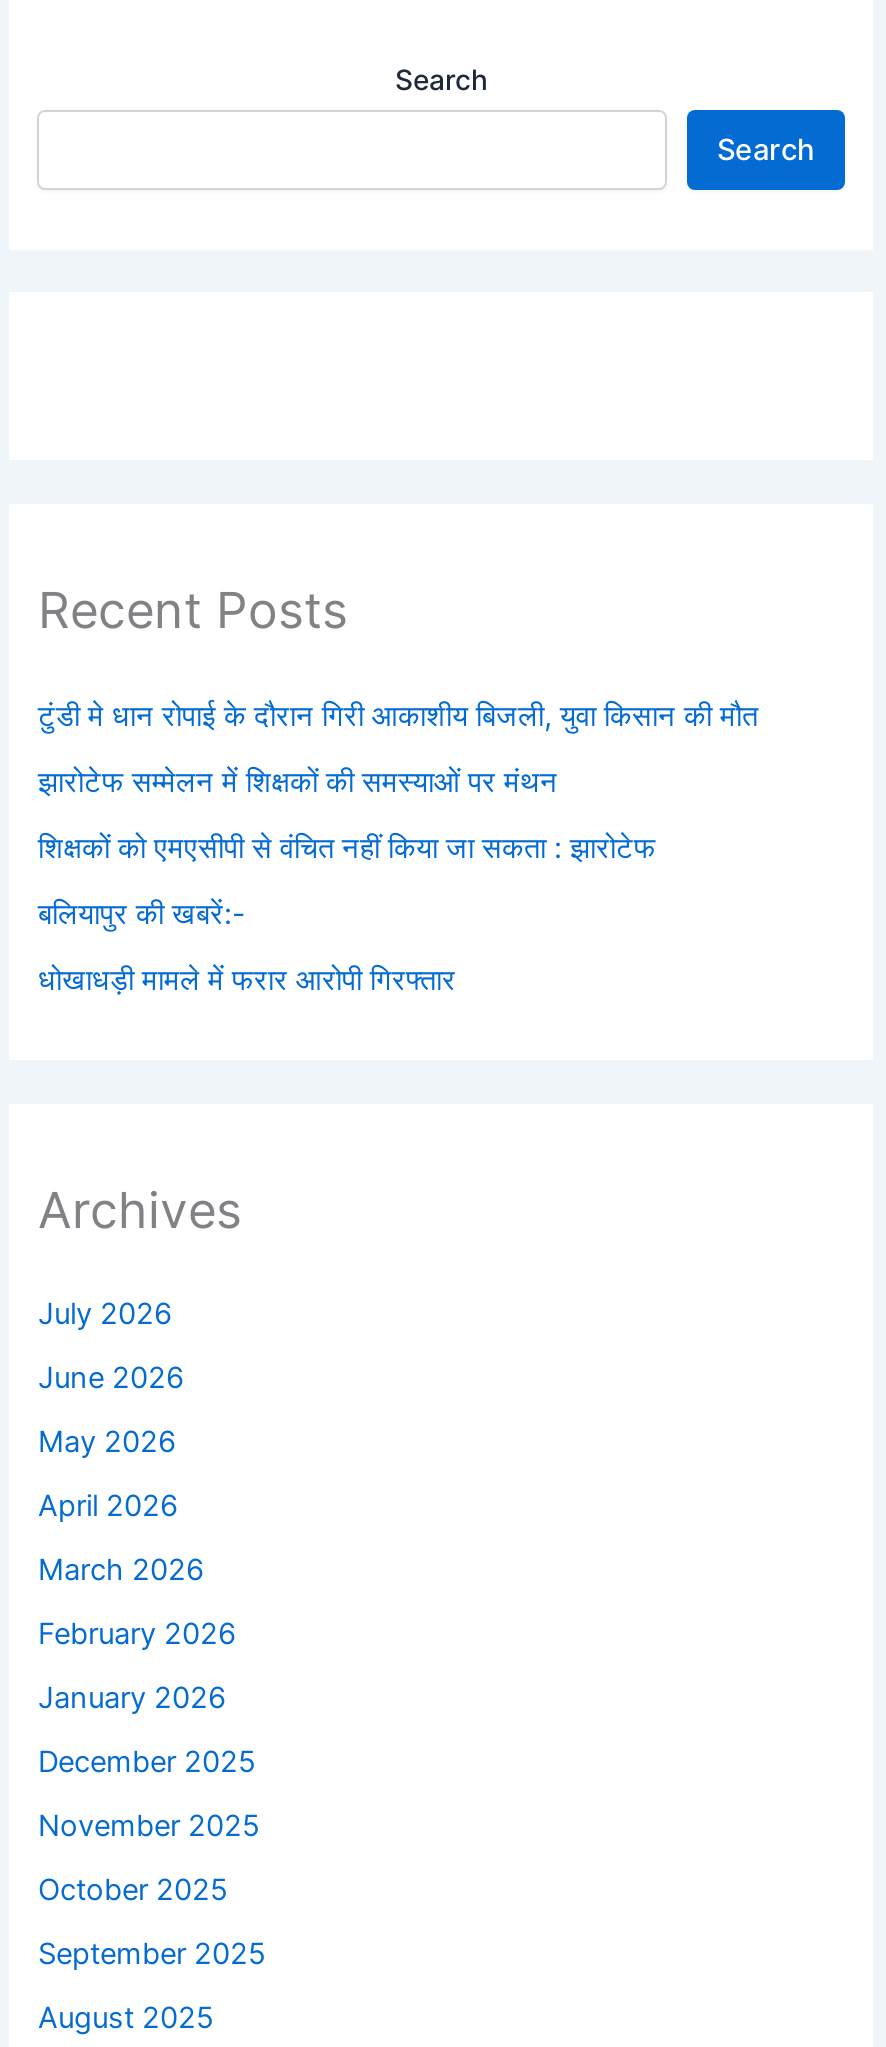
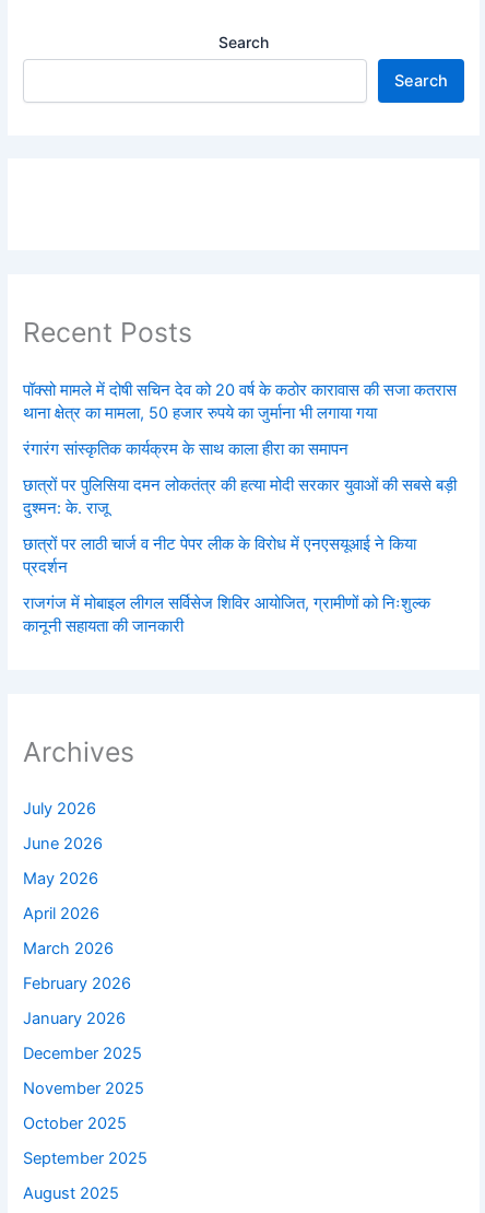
[38,697,758,733] टुंडी मे धान रोपाई के दौरान गिरी आकाशीय बिजली, युवा किसान की मौत -> [23,380,457,423] पॉक्सो मामले में दोषी सचिन देव को 20 वर्ष के कठोर कारावास की सजा कतरास | थाना क्षेत्र का मामला, 50 हजार रुपये का जुर्माना भी लगाया गया
[38,763,558,799] झारोटेफ सम्मेलन में शिक्षकों की समस्याओं पर मंथन -> [23,439,349,459] रंगारंग सांस्कृतिक कार्यक्रम के साथ काला हीरा का समापन
[38,829,656,865] शिक्षकों को एमएसीपी से वंचित नहीं किया जा सकता : झारोटेफ -> [23,475,457,518] छात्रों पर पुलिसिया दमन लोकतंत्र की हत्या मोदी सरकार युवाओं की सबसे बड़ी | दुश्मन: के. राजू
[38,895,246,931] बलियापुर की खबरें:- -> [23,534,417,577] छात्रों पर लाठी चार्ज व नीट पेपर लीक के विरोध में एनएसयूआई ने किया | प्रदर्शन
[38,961,456,997] धोखाधड़ी मामले में फरार आरोपी गिरफ्तार -> [23,593,431,636] राजगंज में मोबाइल लीगल सर्विसेज शिविर आयोजित, ग्रामीणों को निःशुल्क | कानूनी सहायता की जानकारी

